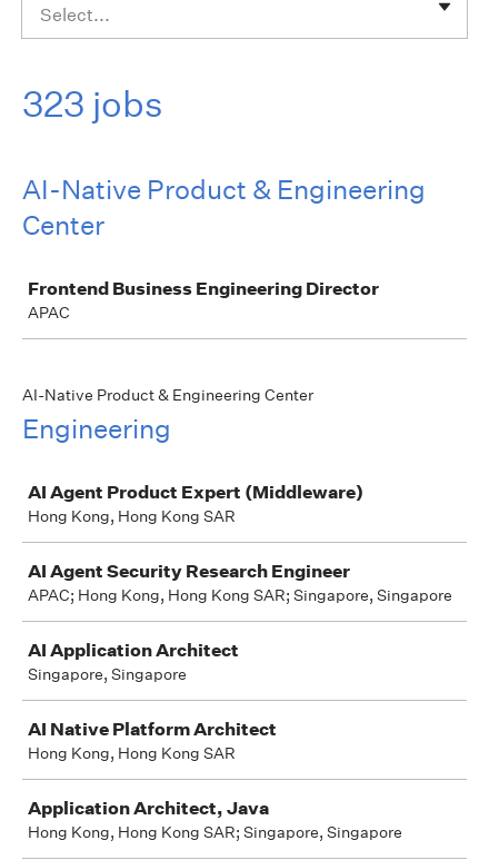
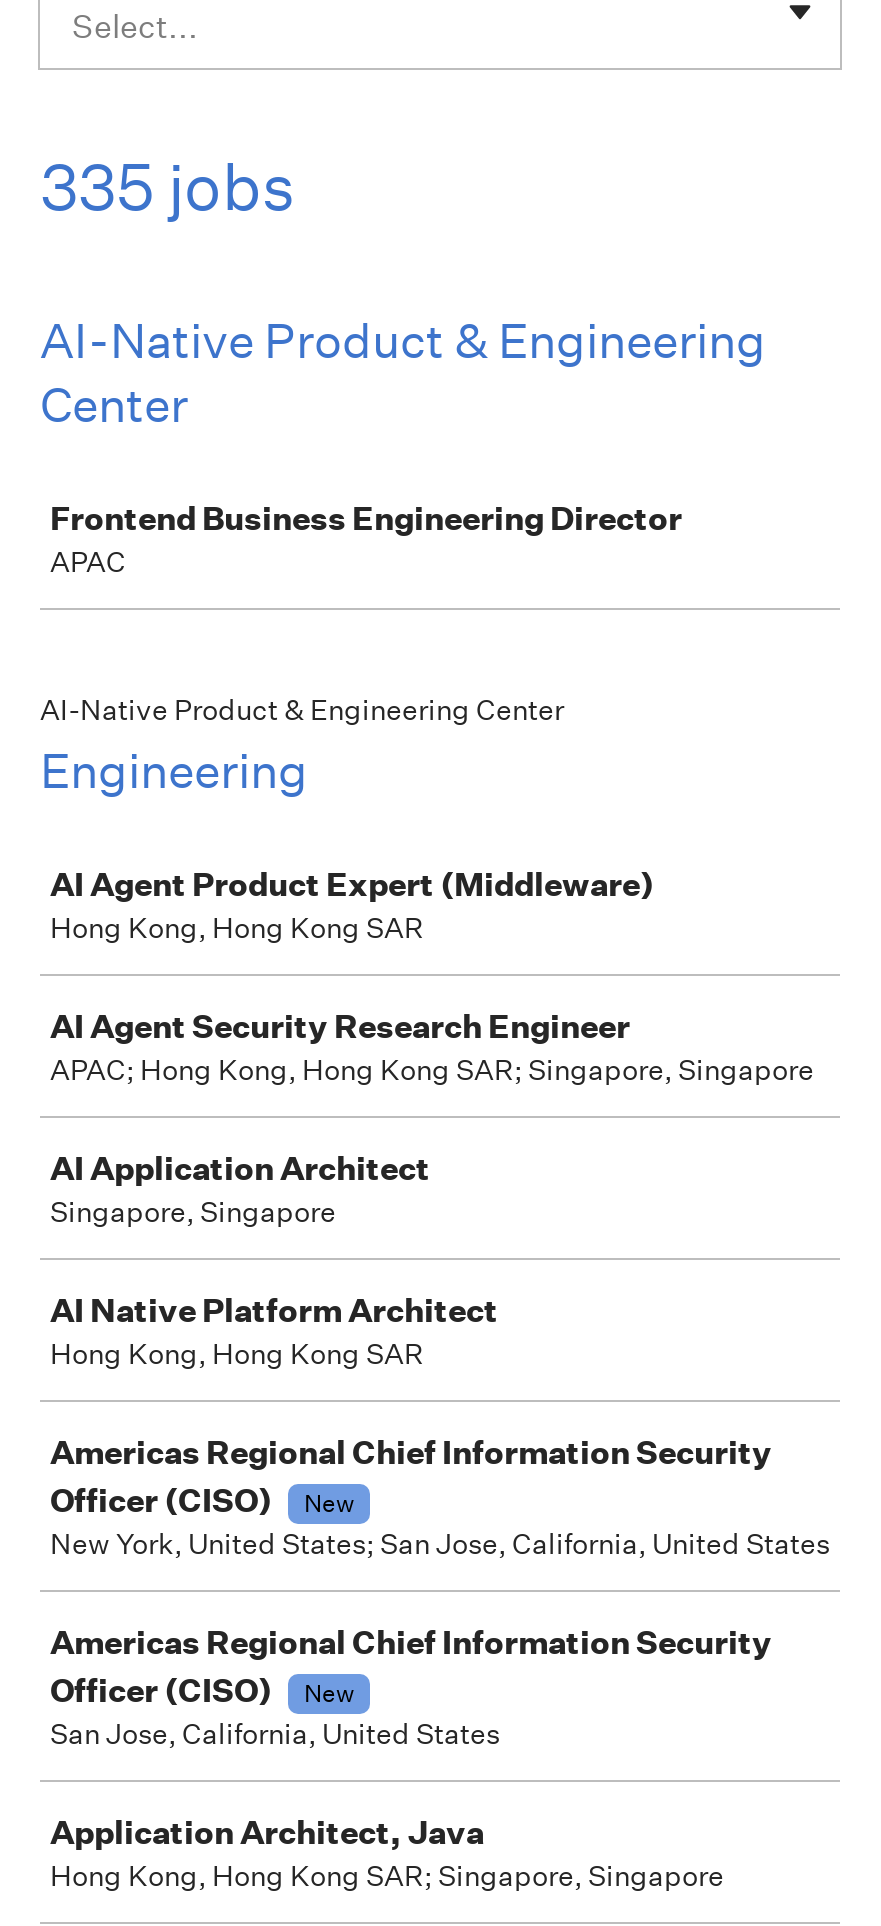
[22,82,163,126] 323 jobs -> [40,148,296,226] 335 jobs
none -> [50,1432,830,1752] Americas Regional Chief Information Security | Officer (CISO) | New | New York, United States; San Jose, California, United States | Americas Regional Chief Information Security | Officer (CISO) | New | San Jose, California, United States

